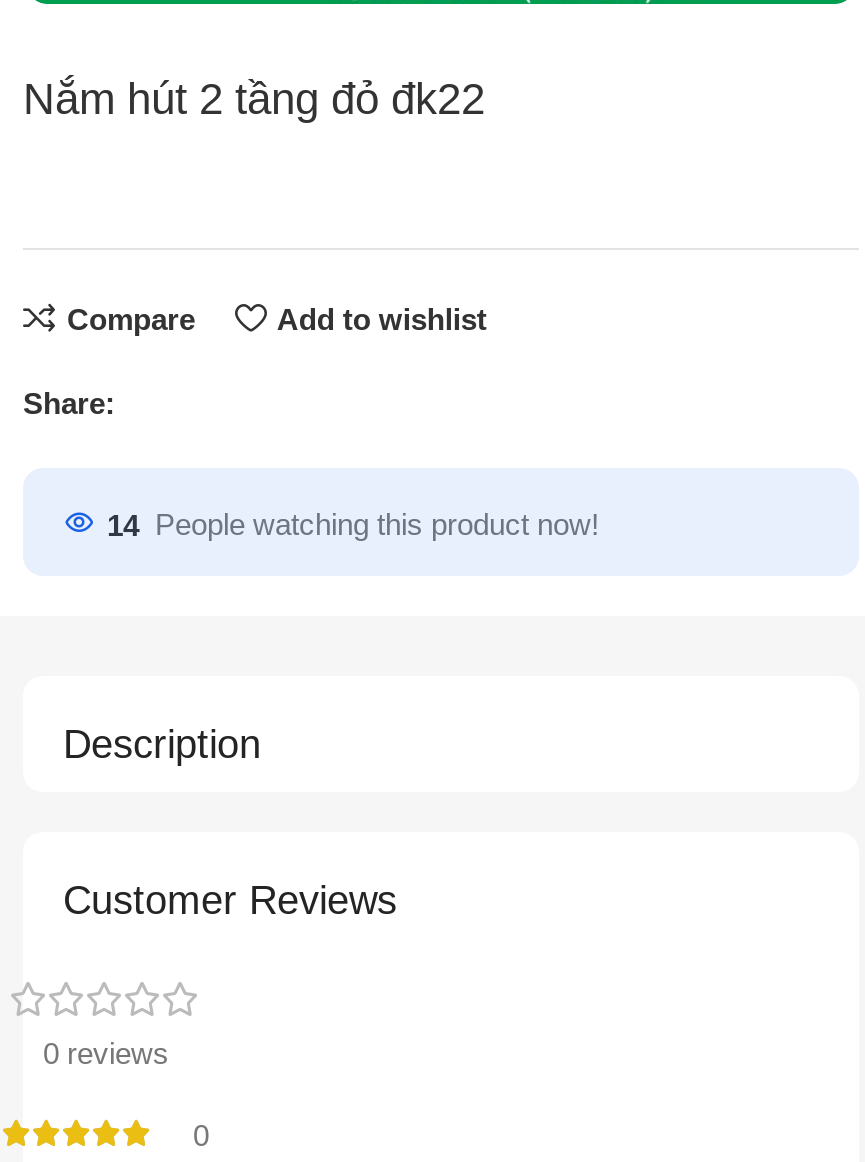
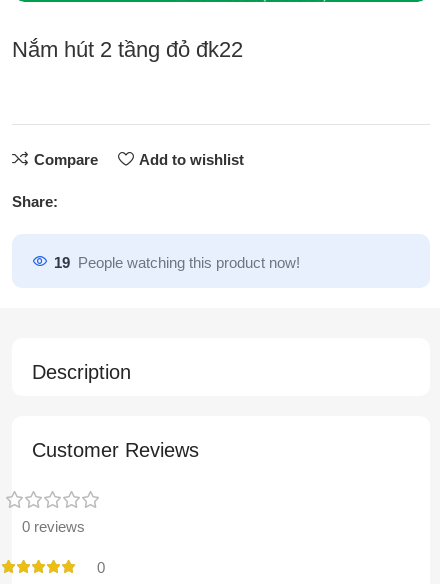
[107,507,599,541] 14 People watching this product now! -> [54,253,300,270] 19 People watching this product now!

